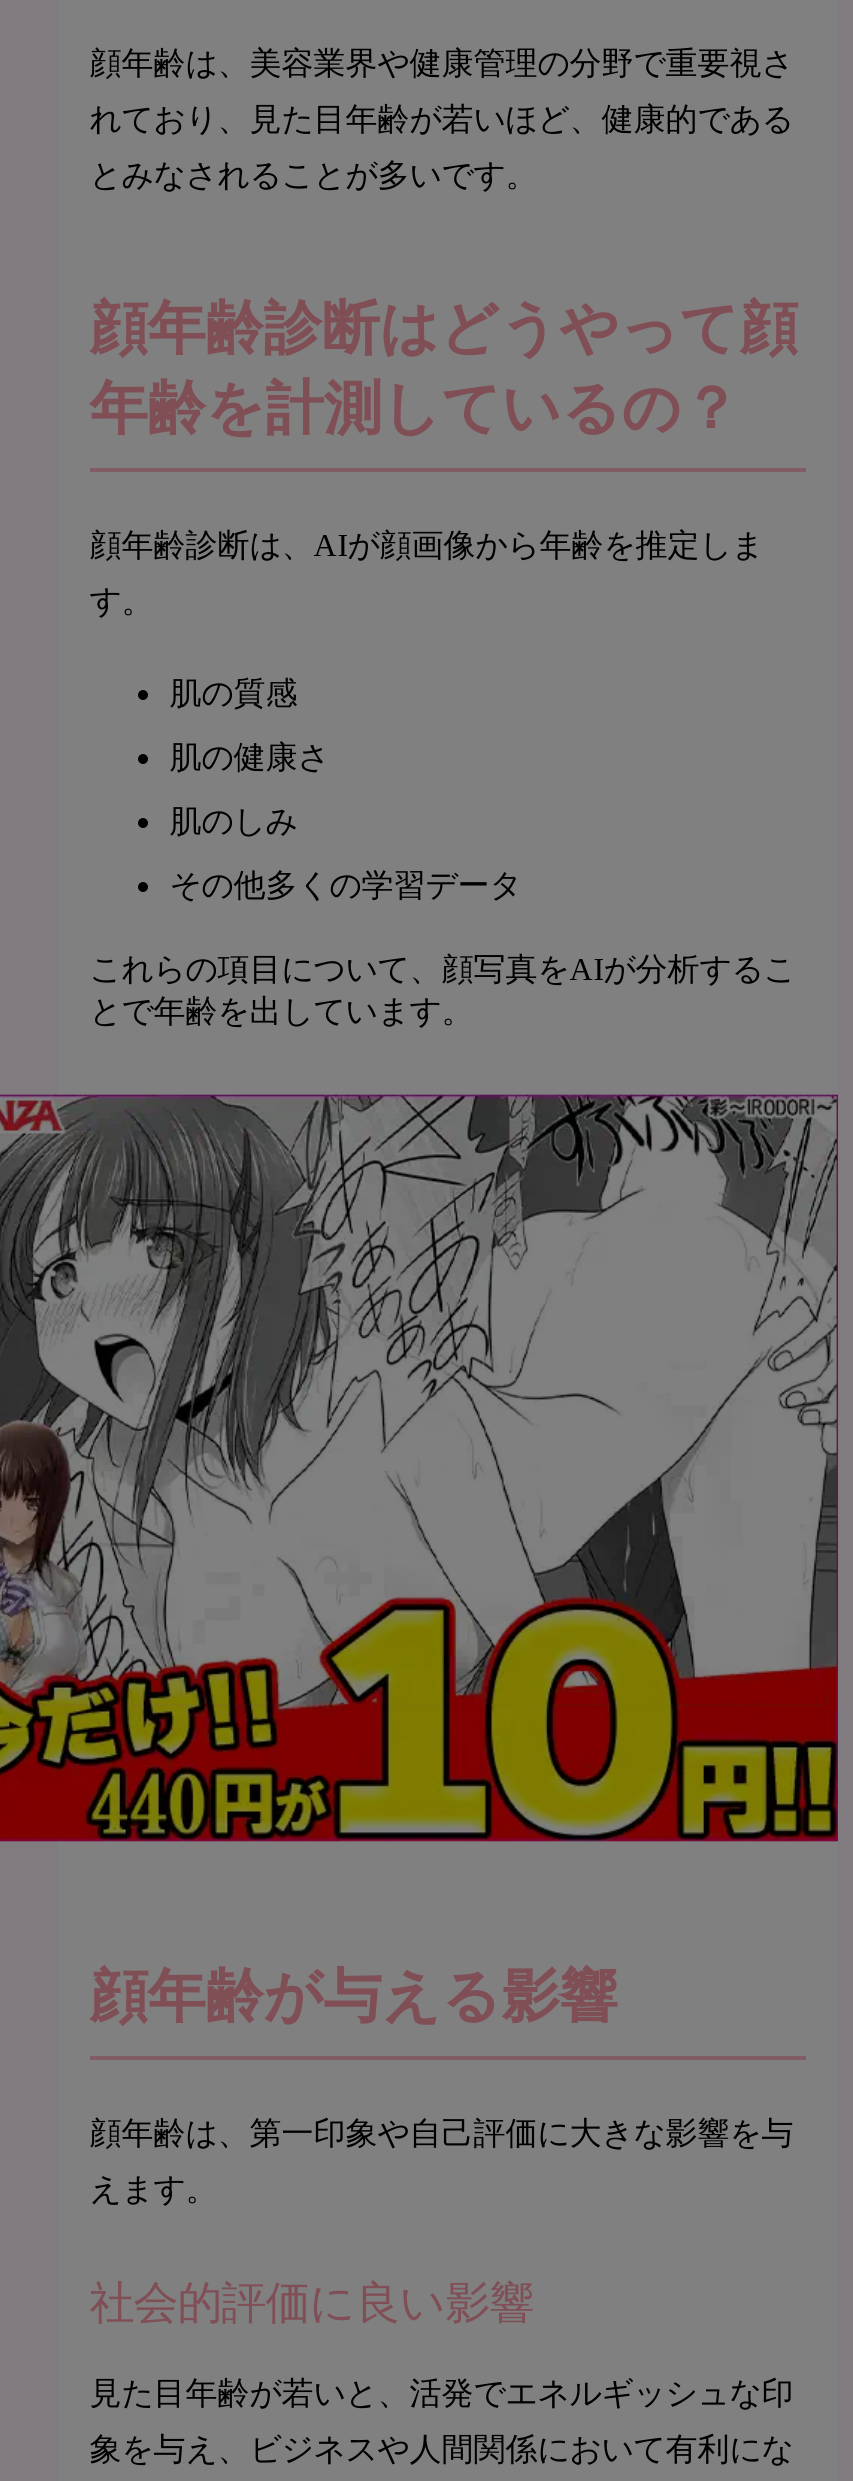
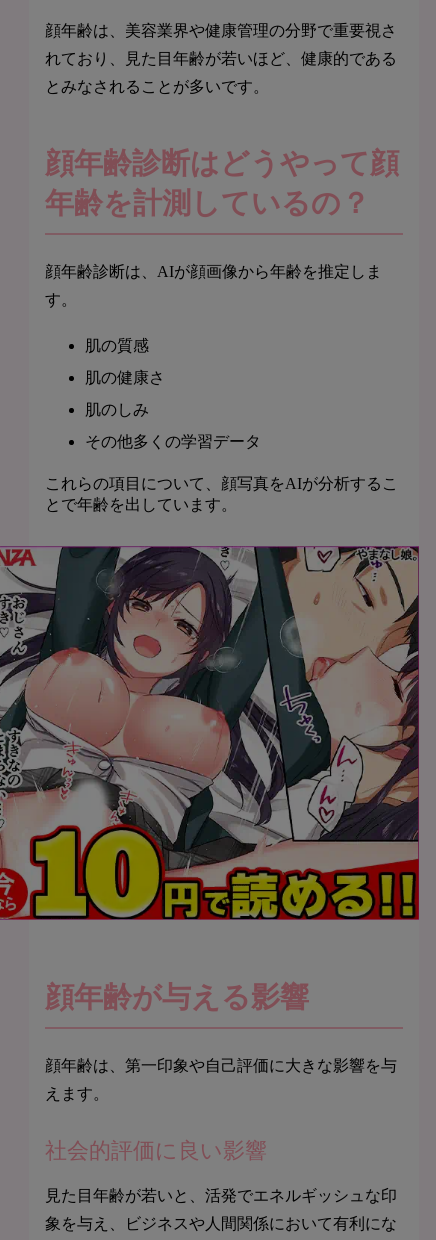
[6,1094,840,1844] [image] -> [3,546,420,921] [image]

